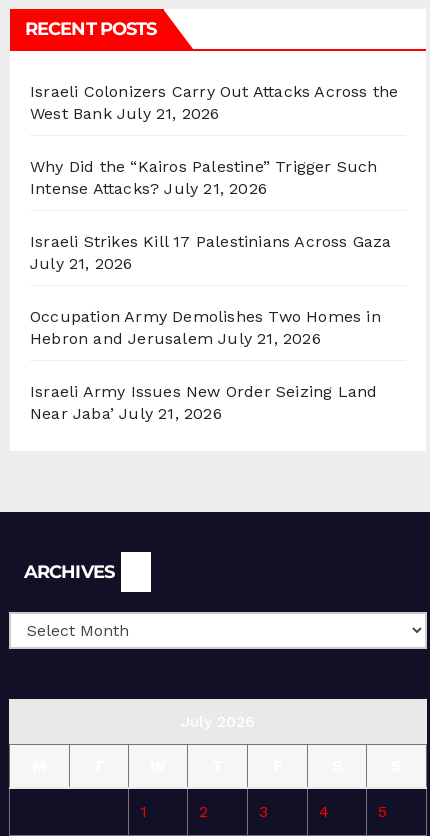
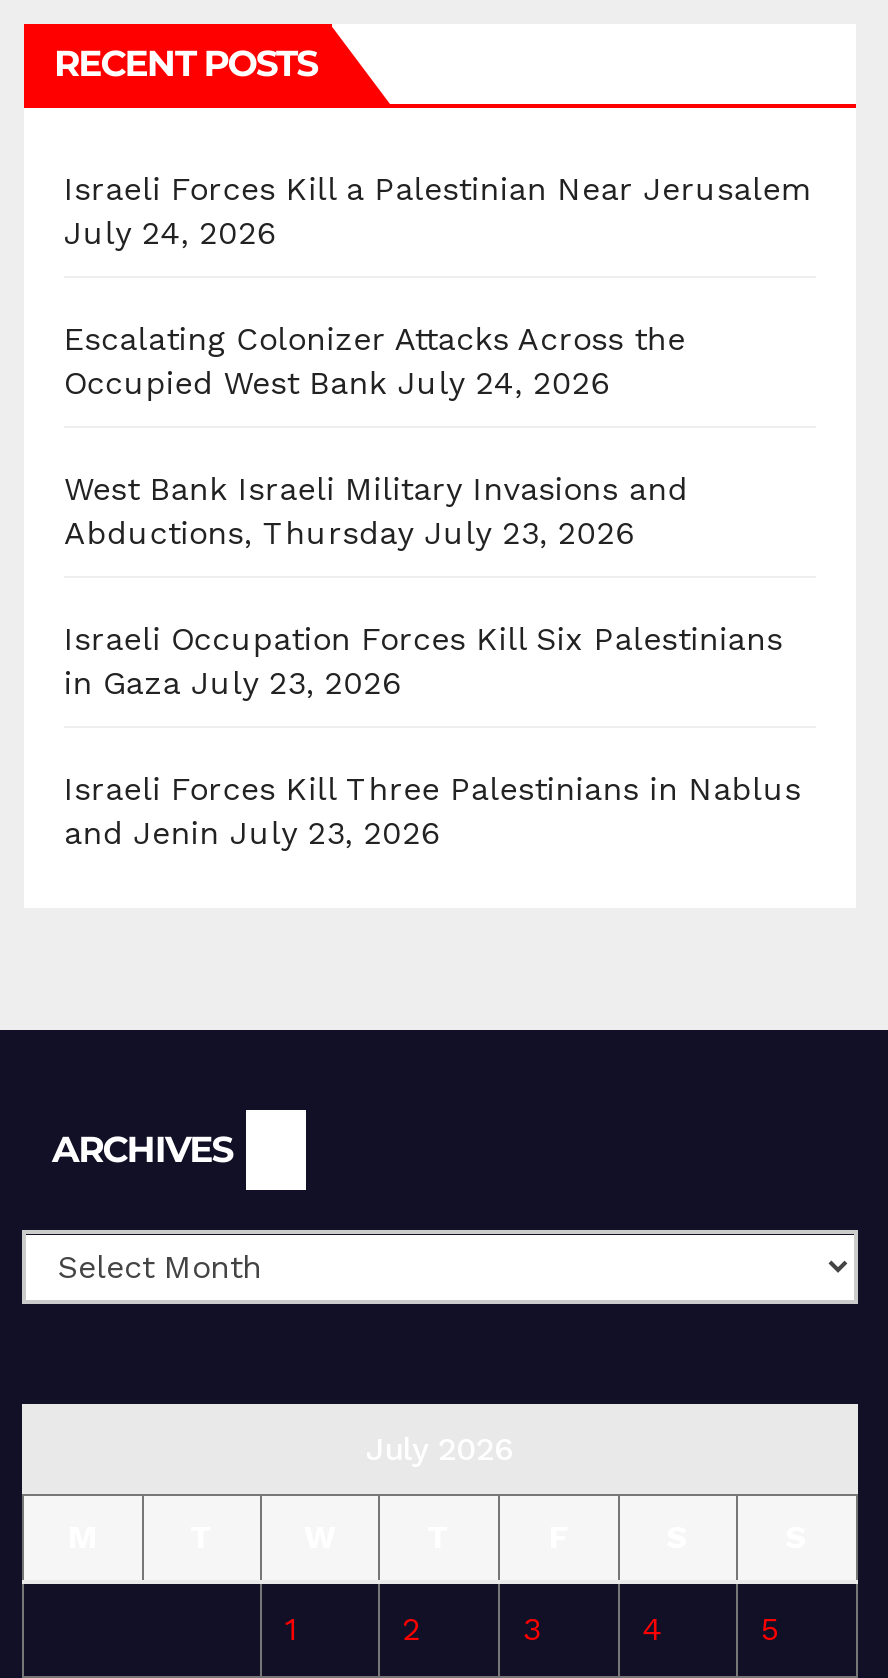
[30,82,398,123] Israeli Colonizers Carry Out Attacks Across the | West Bank July 21, 2026 -> [64,171,813,253] Israeli Forces Kill a Palestinian Near Jerusalem | July 24, 2026
[30,157,378,198] Why Did the “Kairos Palestine” Trigger Such | Intense Attacks? July 21, 2026 -> [64,321,686,403] Escalating Colonizer Attacks Across the | Occupied West Bank July 24, 2026
[30,232,392,273] Israeli Strikes Kill 17 Palestinians Across Gaza | July 21, 2026 -> [64,471,688,553] West Bank Israeli Military Invasions and | Abductions, Thursday July 23, 2026
[30,307,381,348] Occupation Army Demolishes Two Homes in | Hebron and Jerusalem July 21, 2026 -> [64,621,783,703] Israeli Occupation Forces Kill Six Palestinians | in Gaza July 23, 2026
[30,382,377,423] Israeli Army Issues New Order Seizing Land | Near Jaba’ July 21, 2026 -> [64,771,801,853] Israeli Forces Kill Three Palestinians in Nablus | and Jenin July 23, 2026

